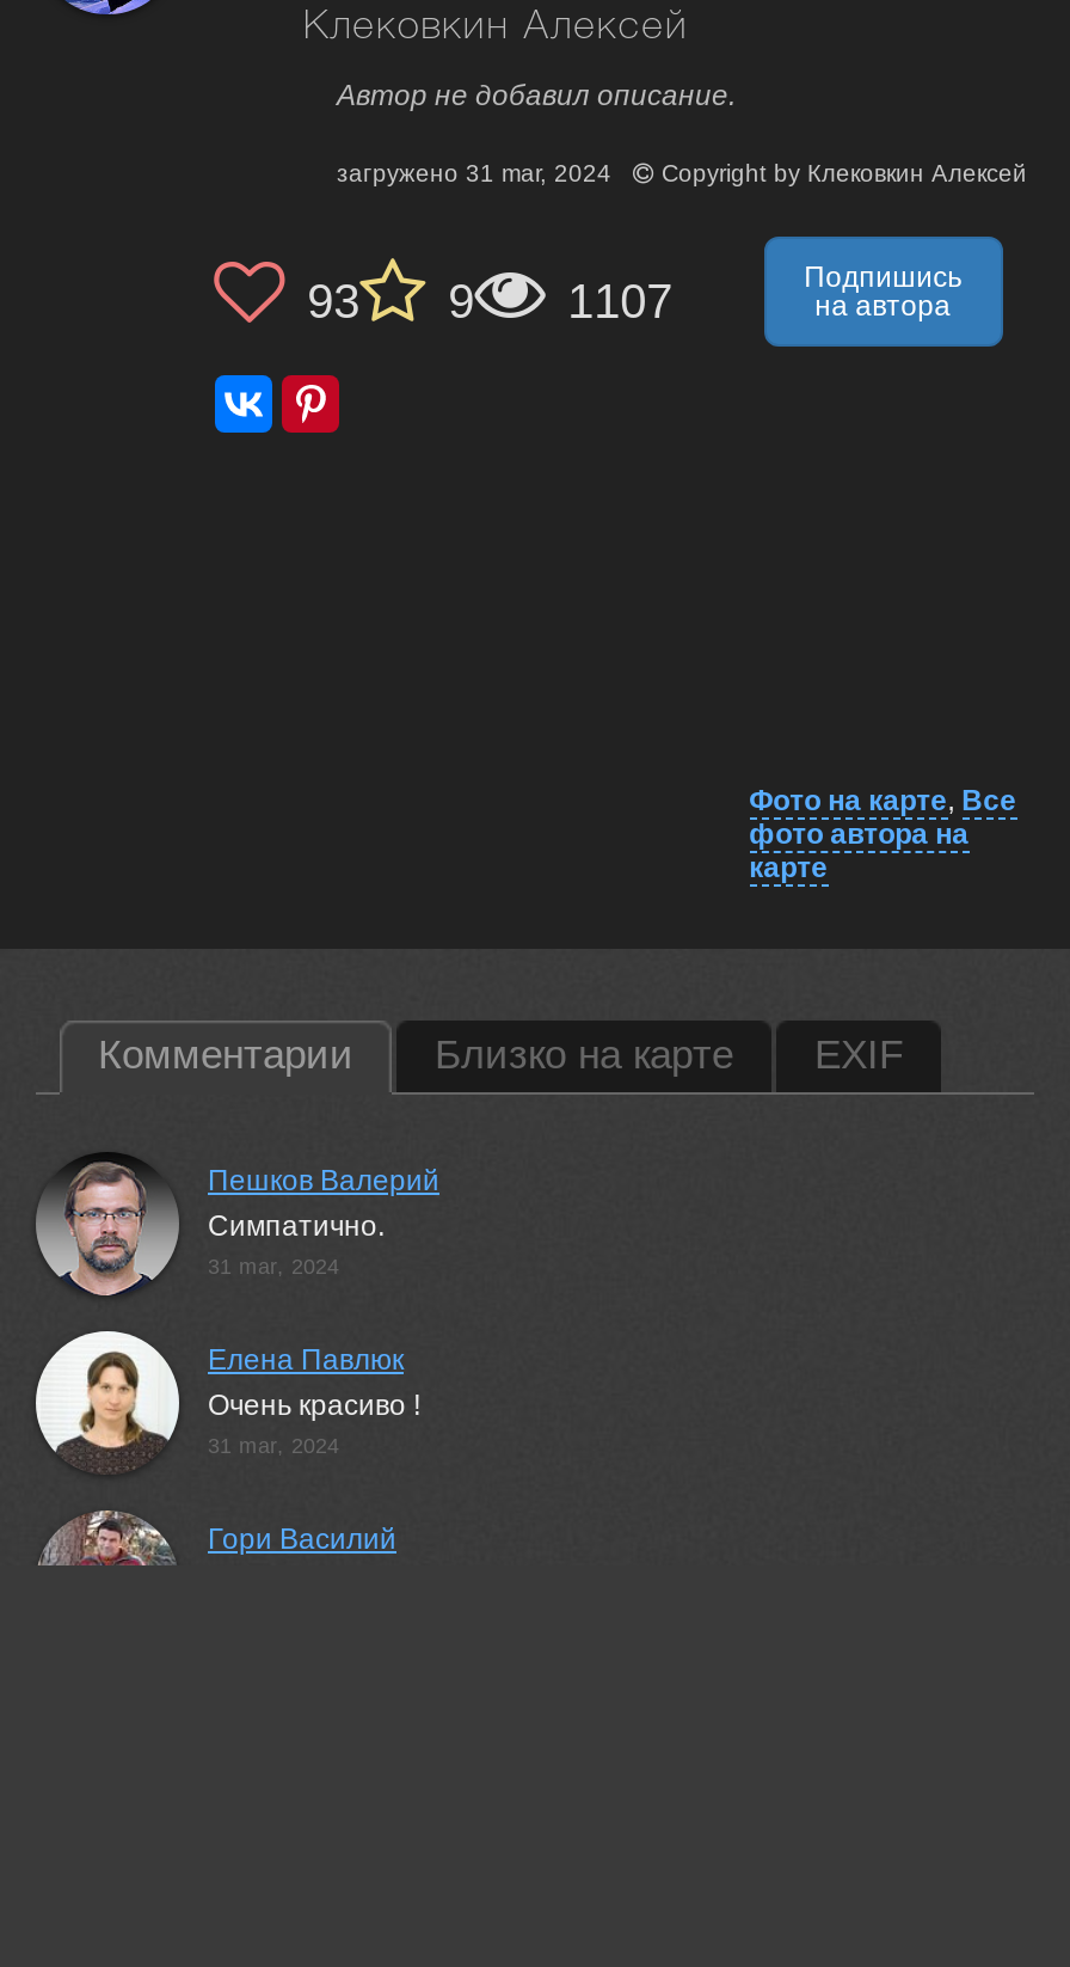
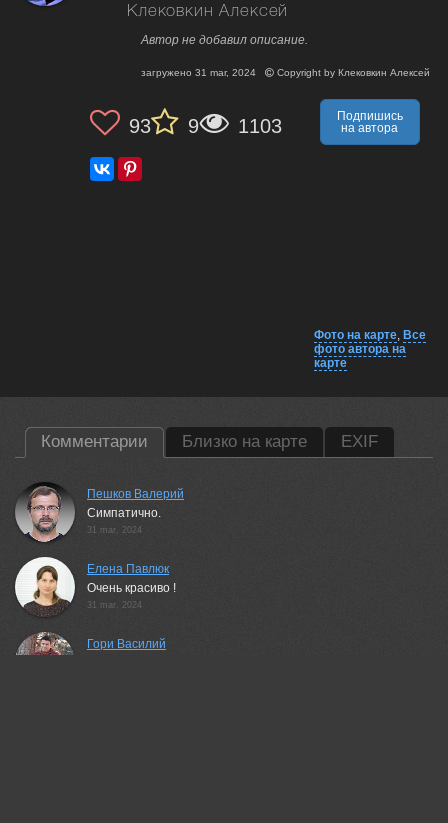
[307,276,673,328] 93 9 1107 -> [129,115,282,137] 93 9 1103

